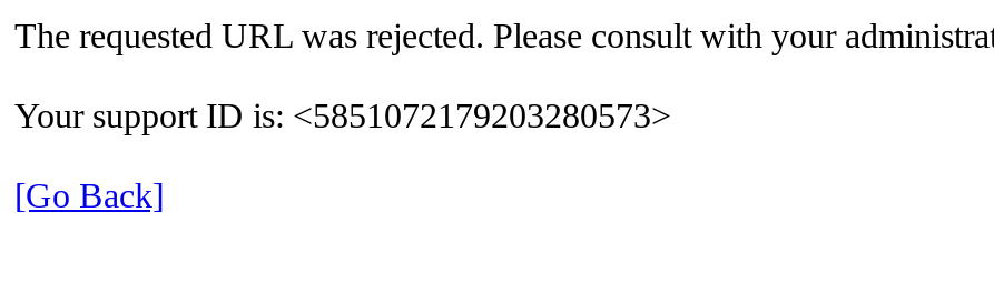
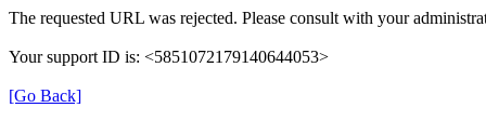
[14,97,671,134] Your support ID is: <5851072179203280573> -> [9,48,329,66] Your support ID is: <5851072179140644053>

